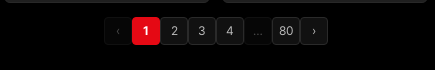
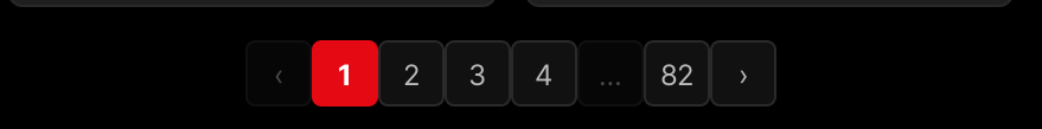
[278,23,293,38] 80 -> [660,56,693,91] 82

